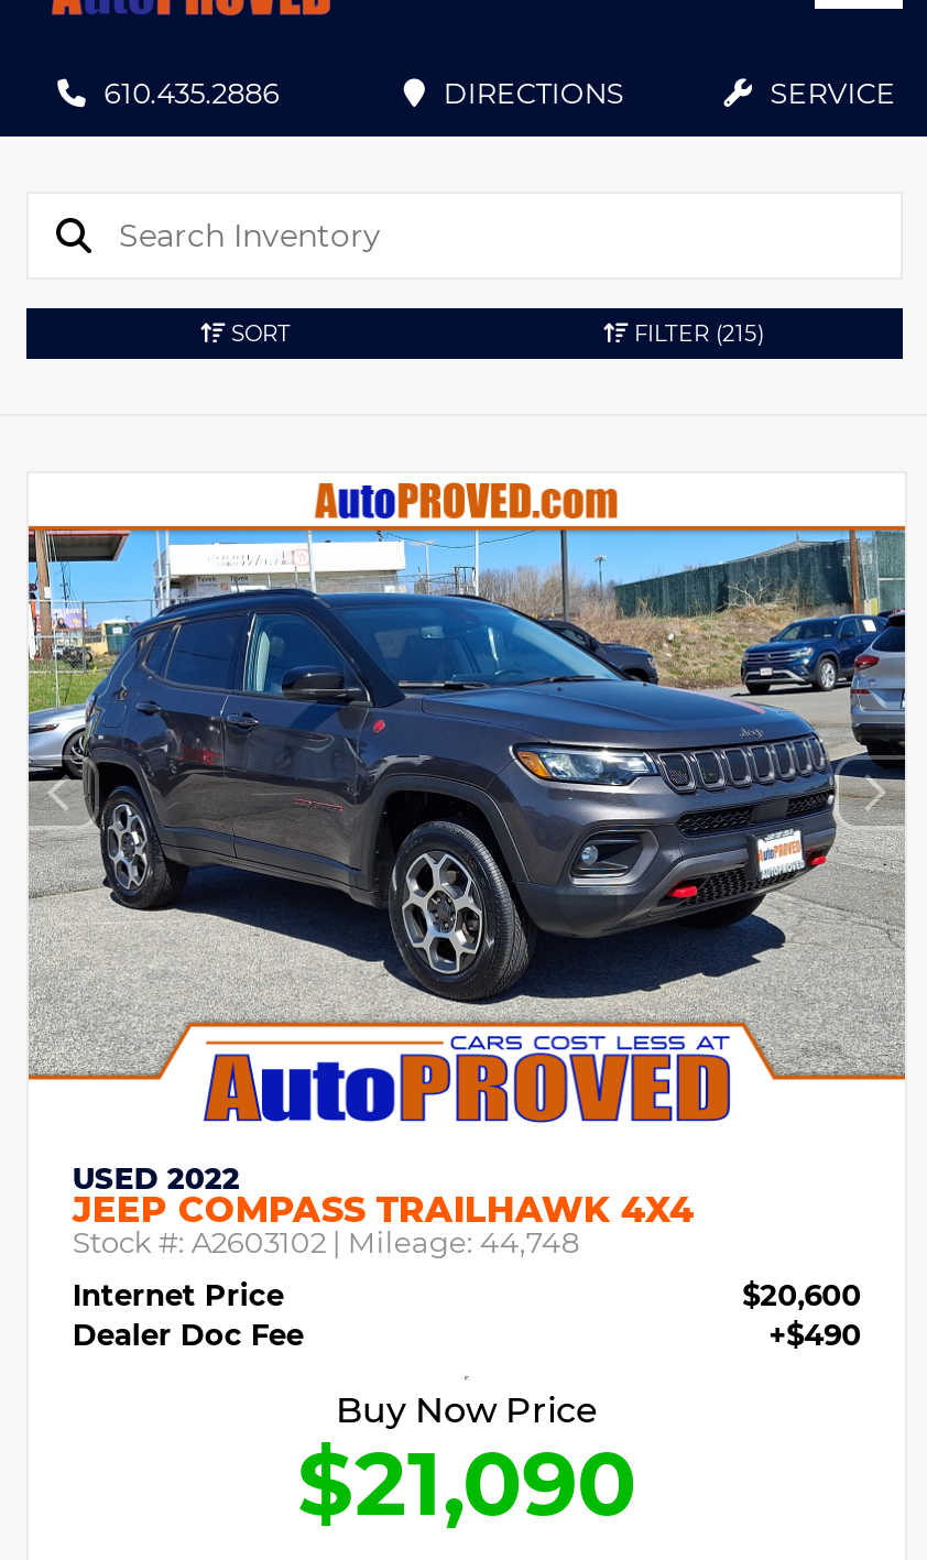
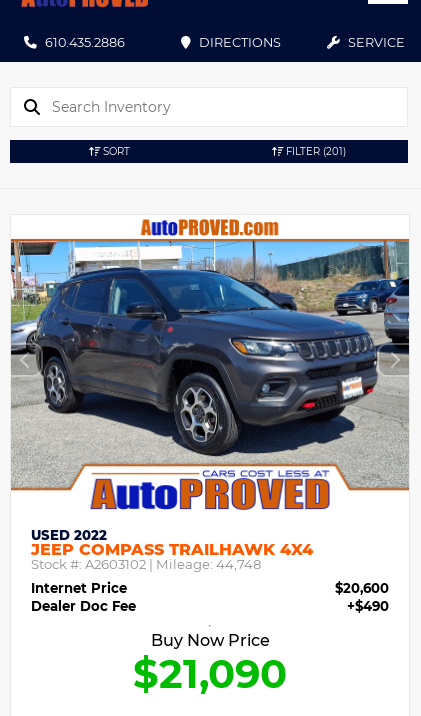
[628,319,764,347] FILTER (215) -> [282,145,345,158] FILTER (201)

